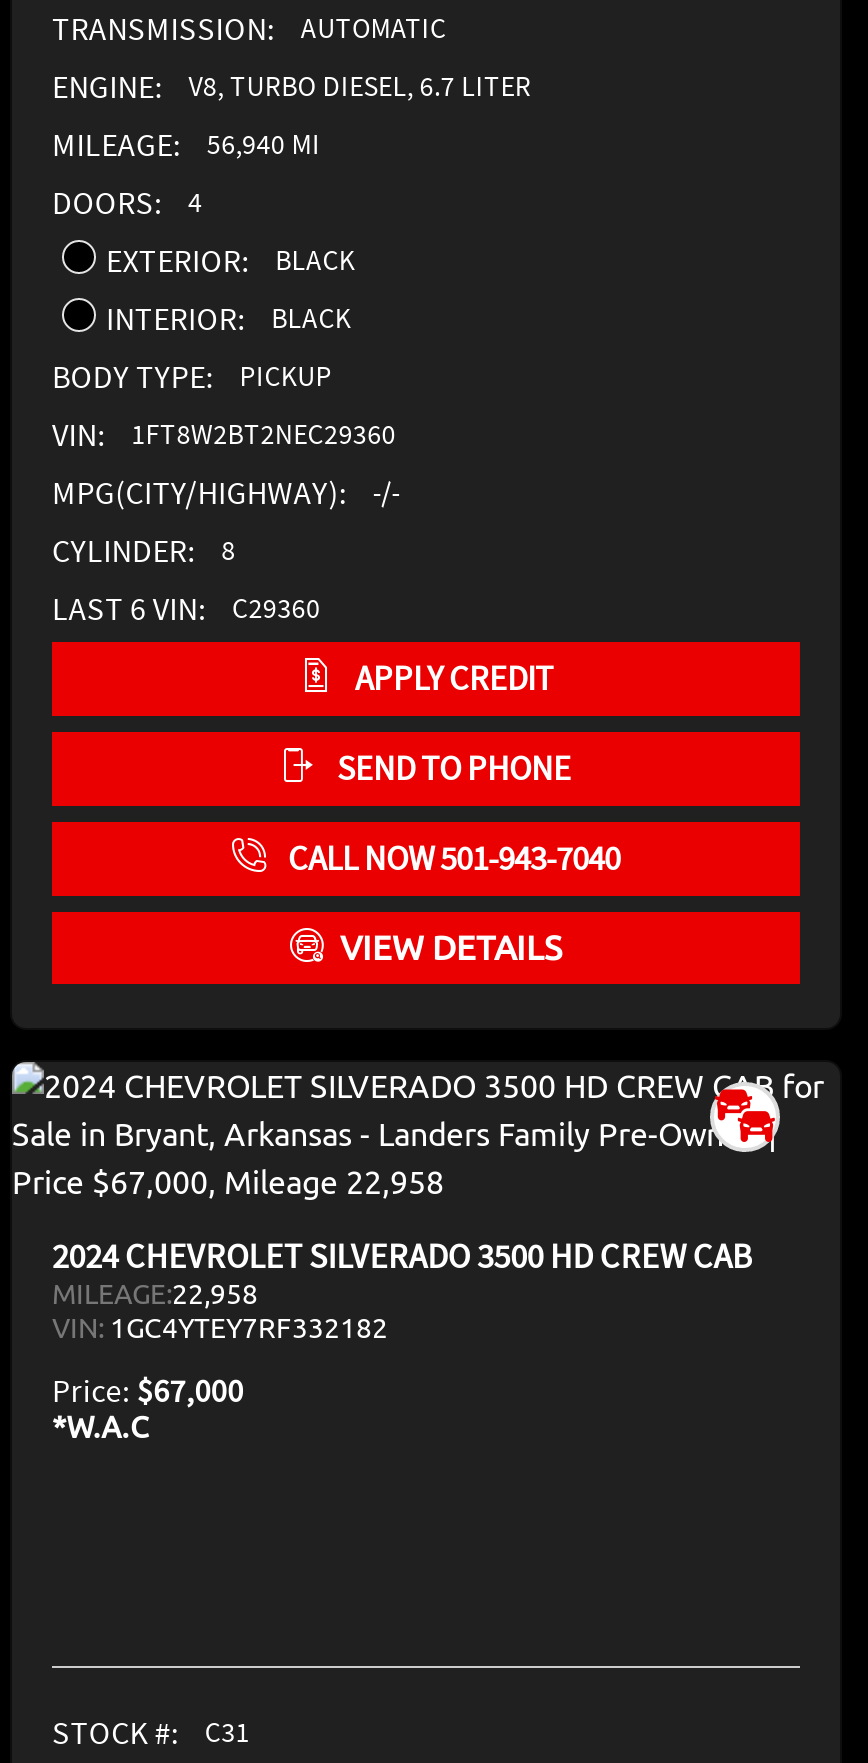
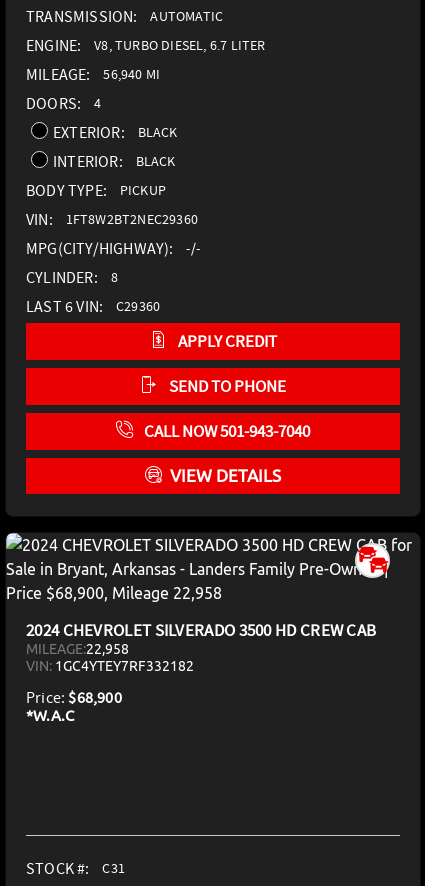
[52,1372,244,1412] Price: $67,000 -> [26,688,122,708] Price: $68,900

